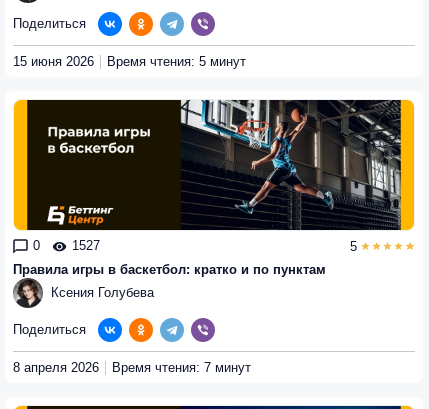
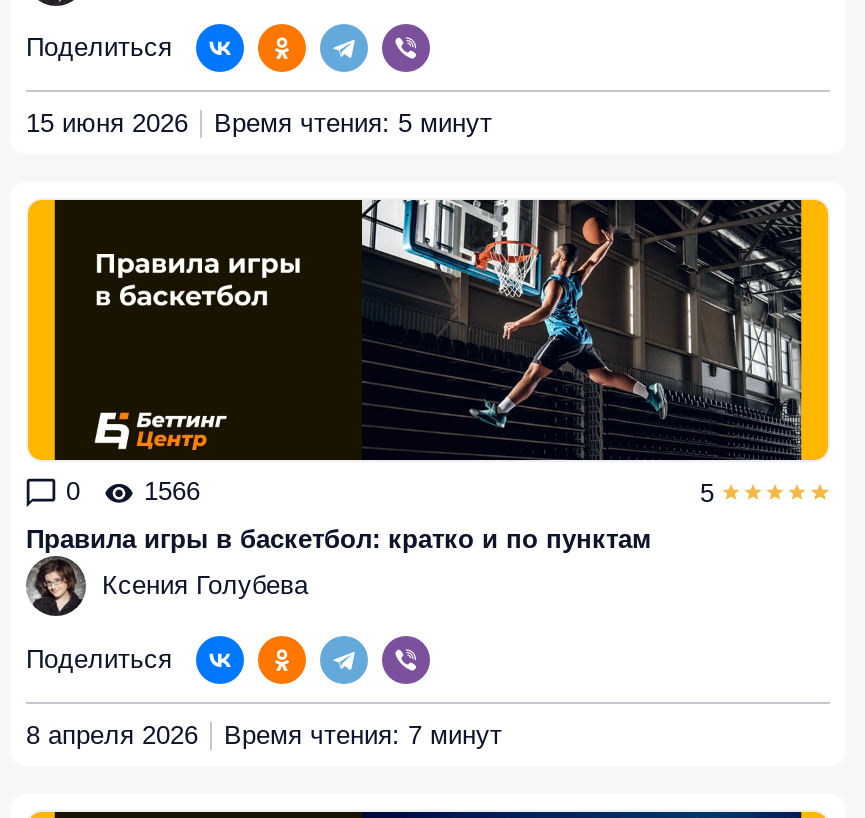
[72,238,100,253] 1527 -> [144,477,200,507] 1566

